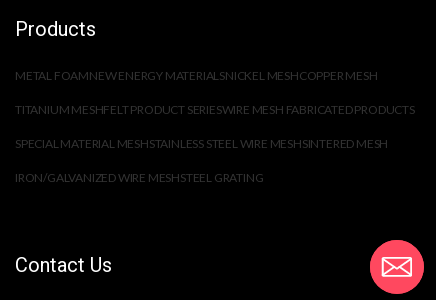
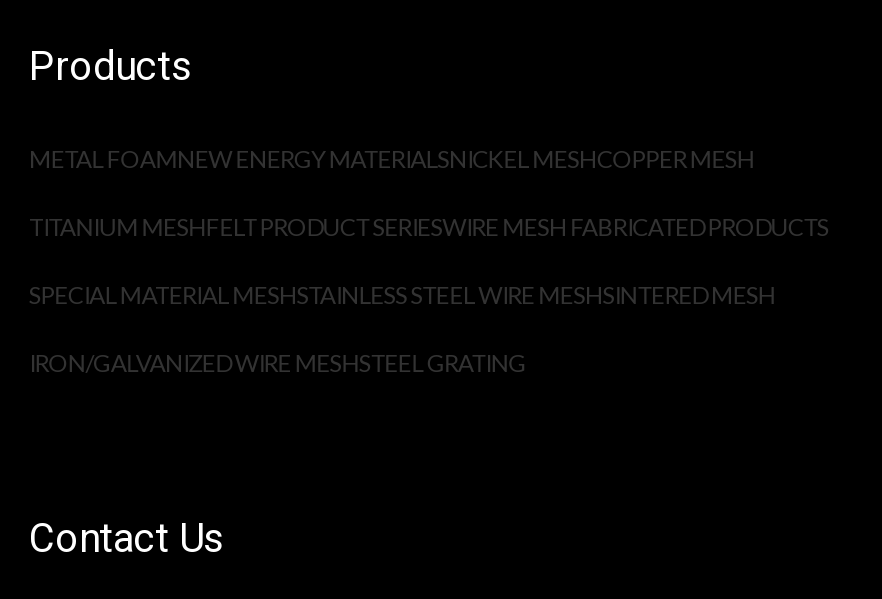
[369,239,425,295] [image] -> none

